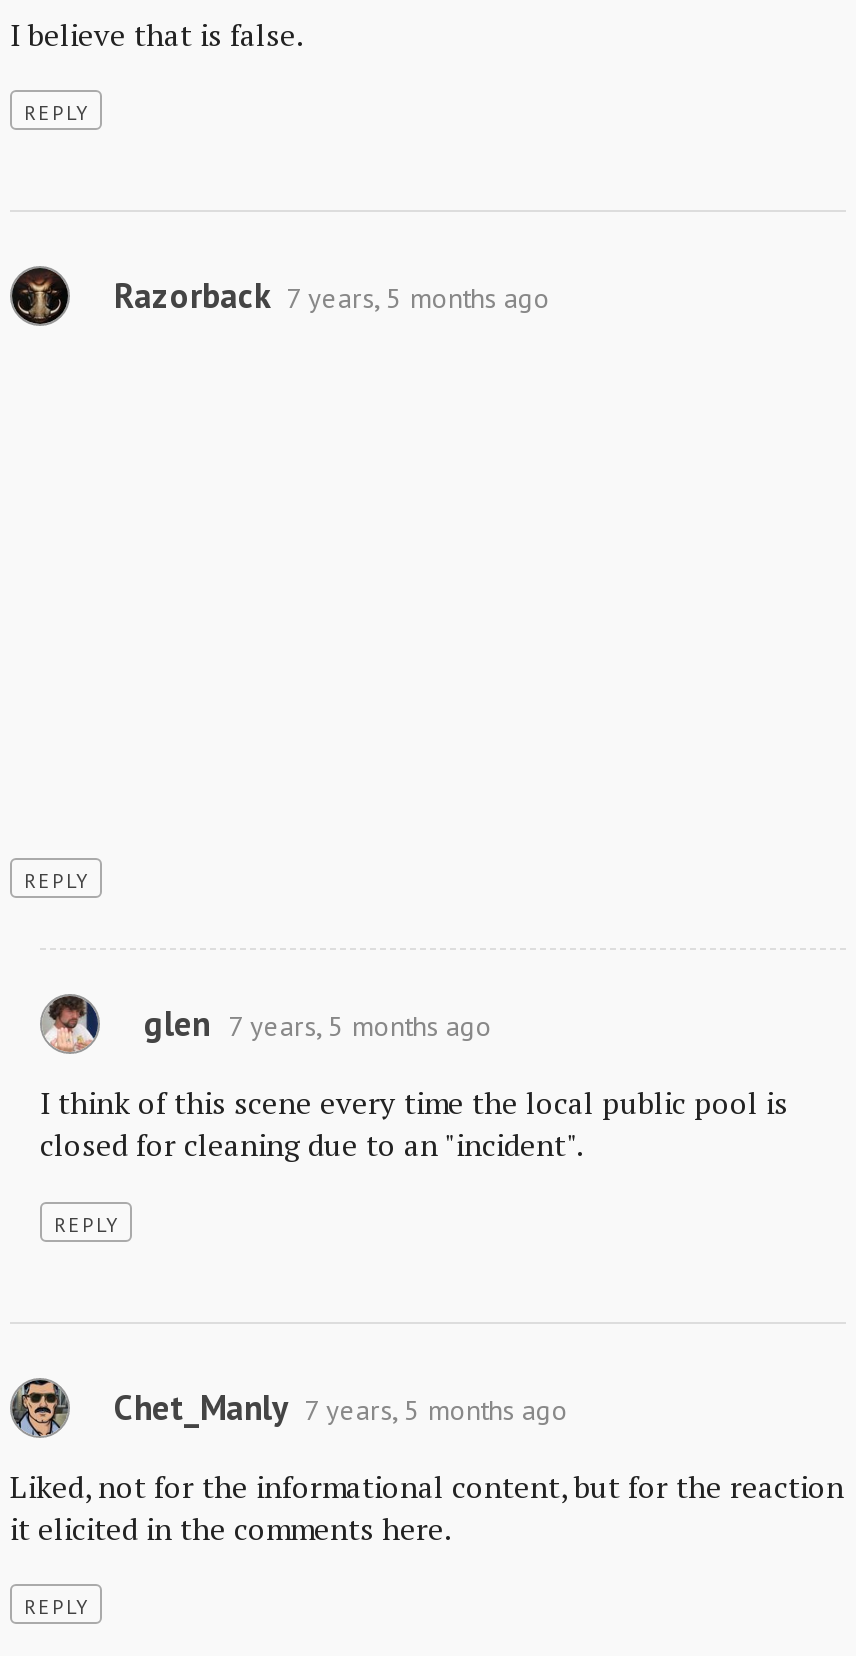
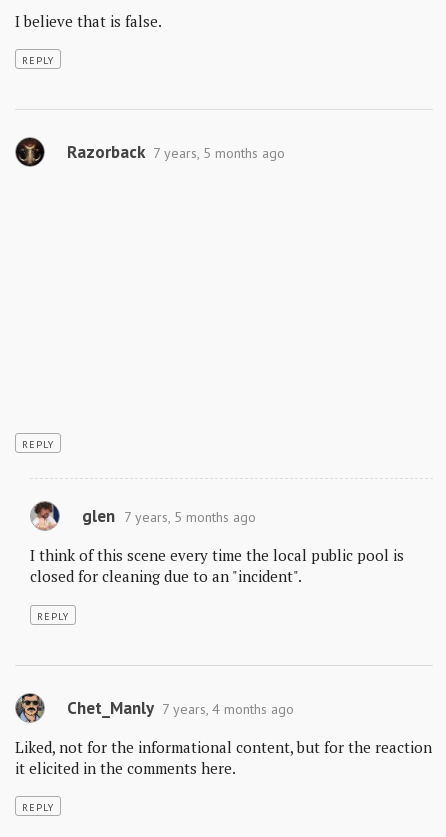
[114,1385,568,1429] Chet_Manly 7 years, 5 months ago -> [67,697,294,719] Chet_Manly 7 years, 4 months ago

